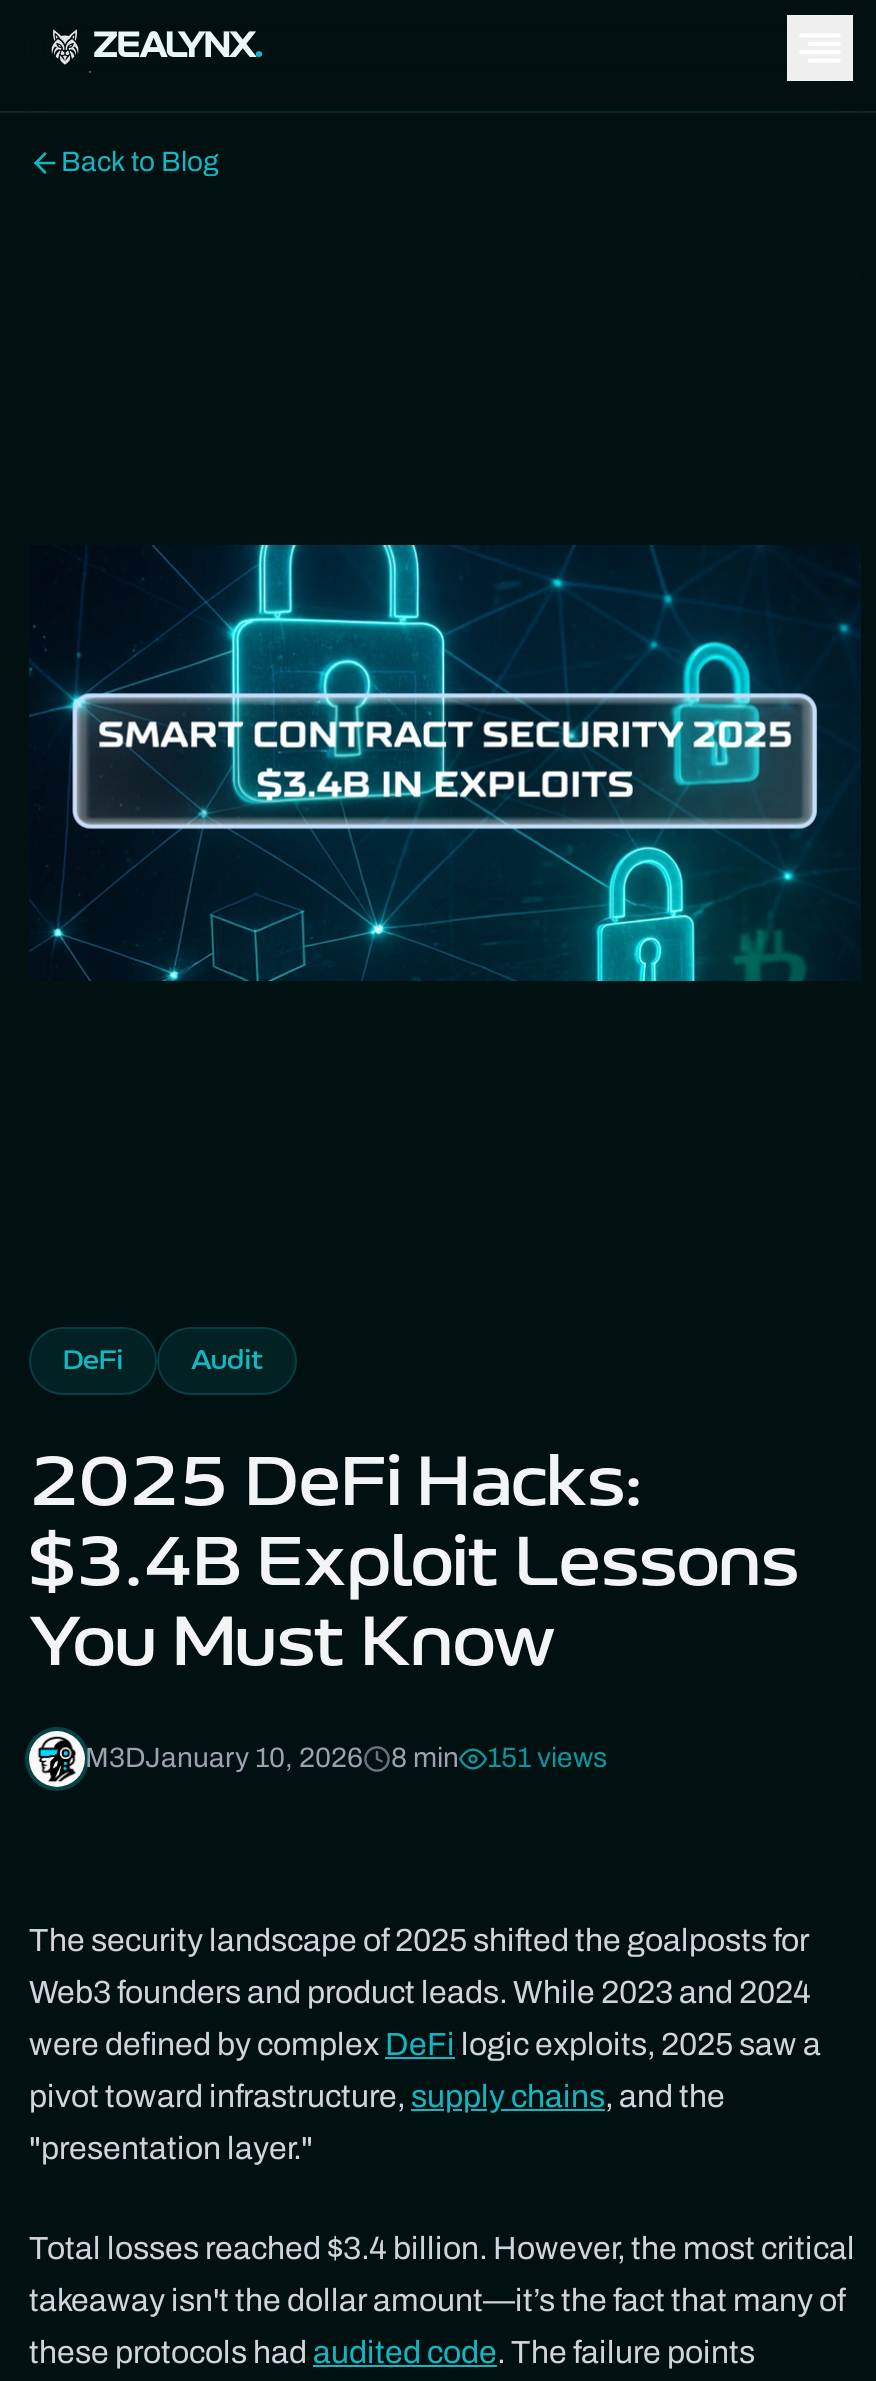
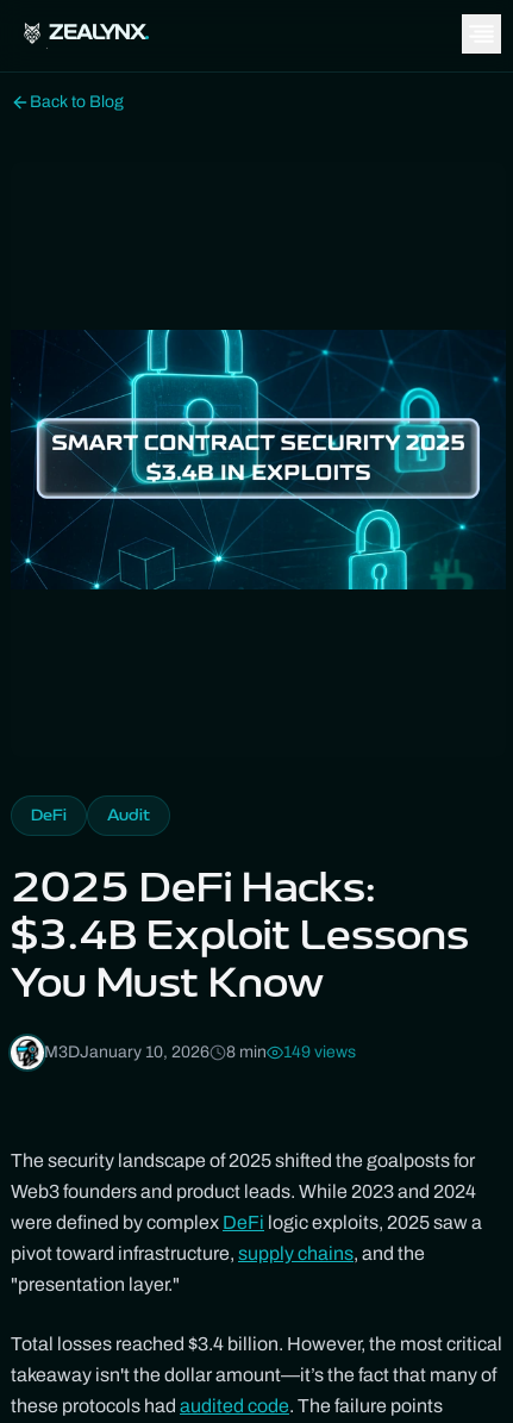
[85,1743,607,1773] M3DJanuary 10, 2026 8 min 151 views -> [44,1043,356,1061] M3DJanuary 10, 2026 8 min 149 views

